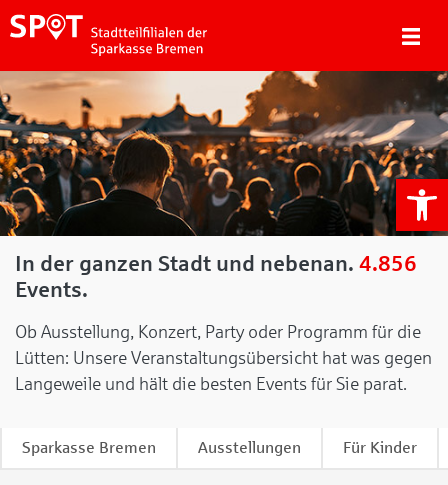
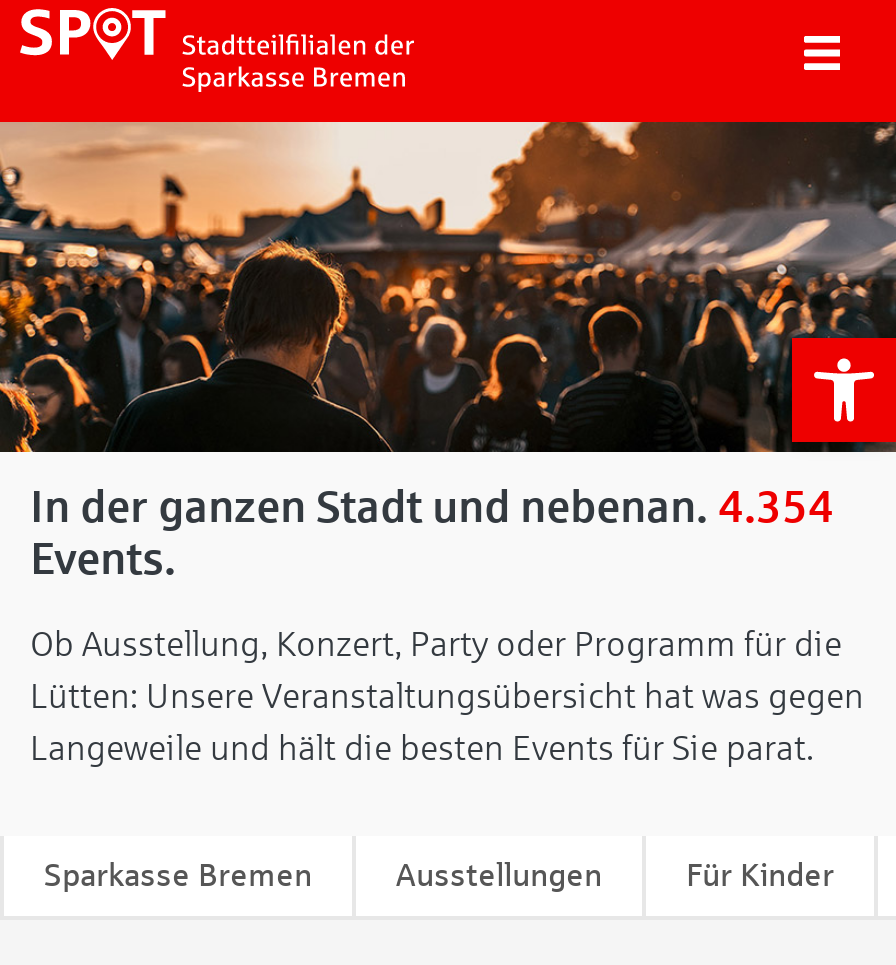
[15,251,417,276] In der ganzen Stadt und nebenan. 4.856 -> [30,482,834,532] In der ganzen Stadt und nebenan. 4.354

